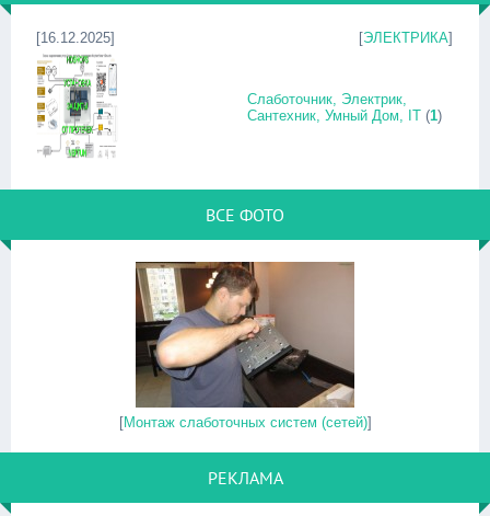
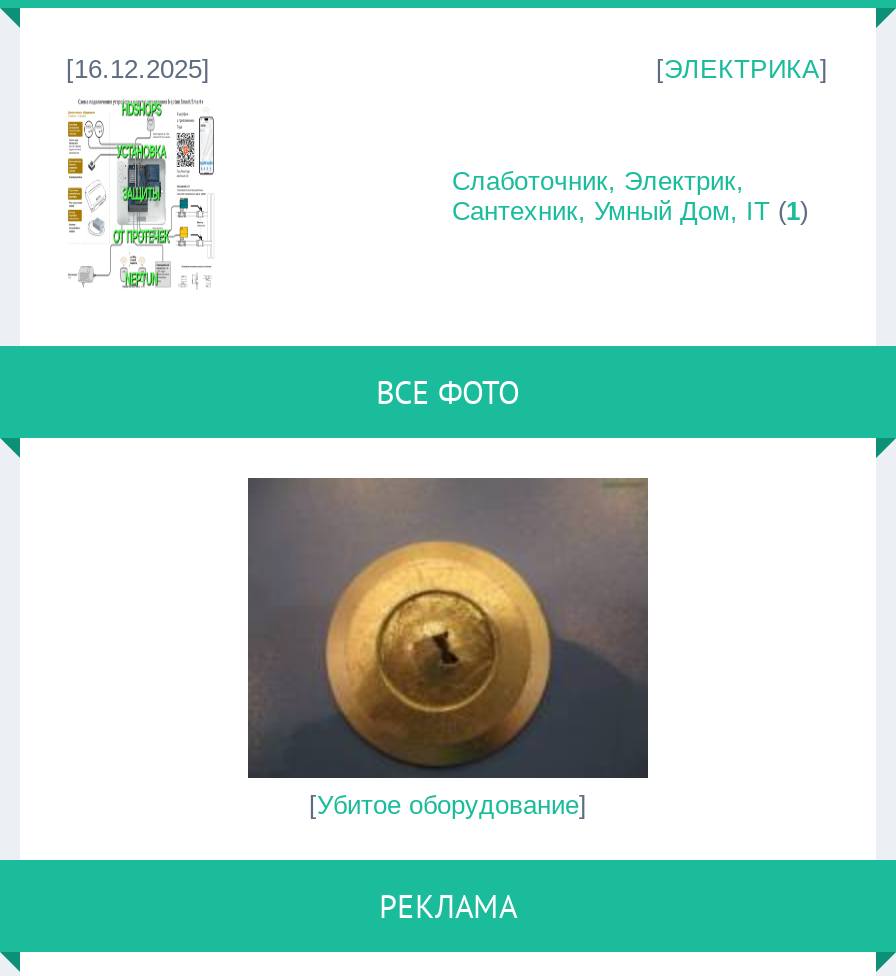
[119,261,371,430] [image] | [Монтаж слаботочных систем (сетей)] -> [248,476,648,820] [image] | [Убитое оборудование]

